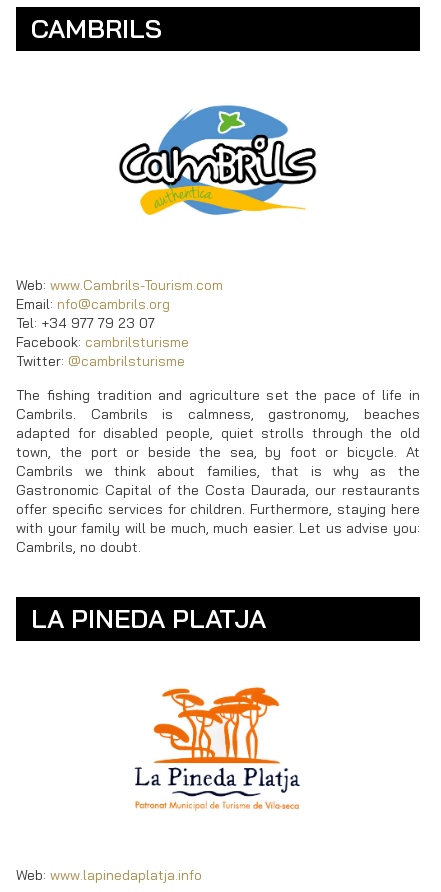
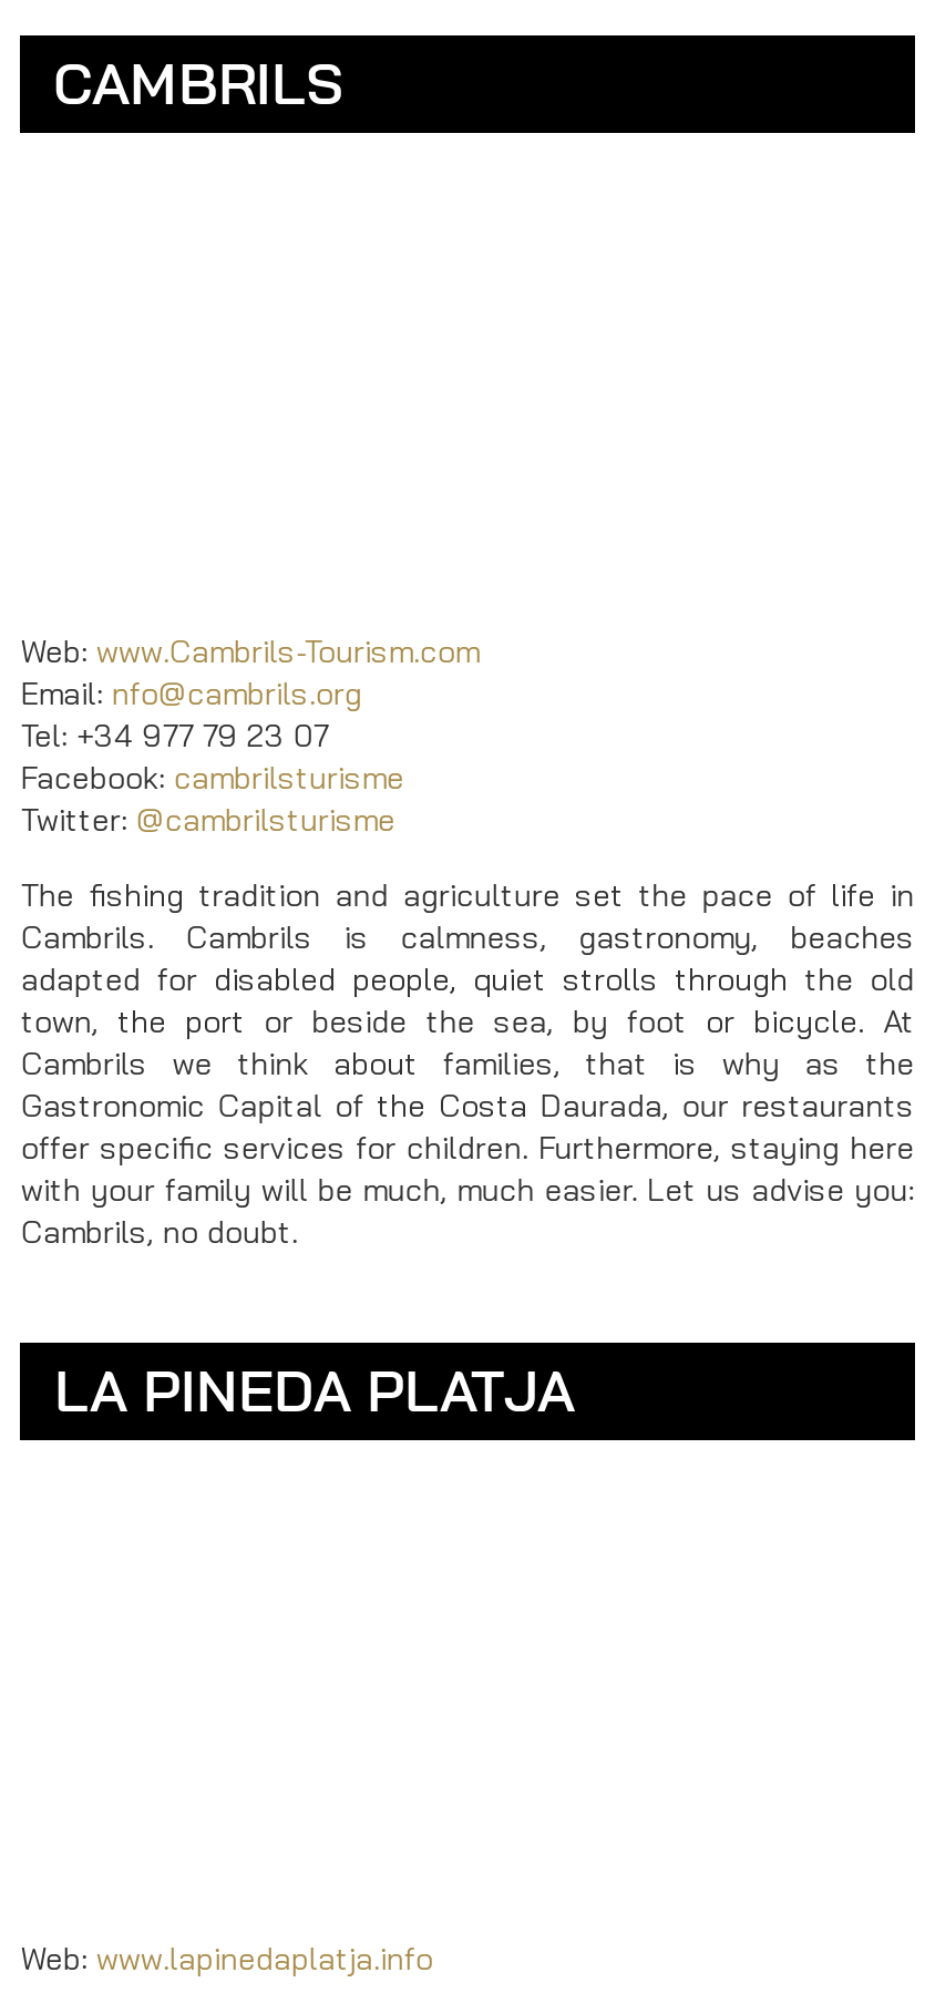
[118,104,317,216] [image] -> none
[134,686,300,811] [image] -> none

